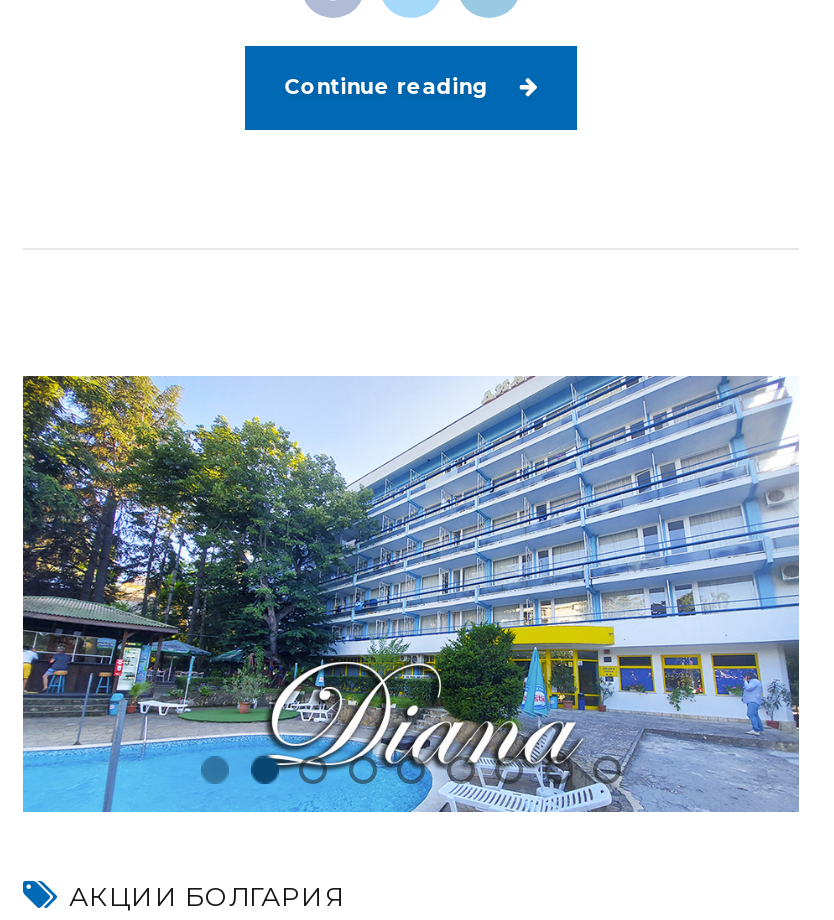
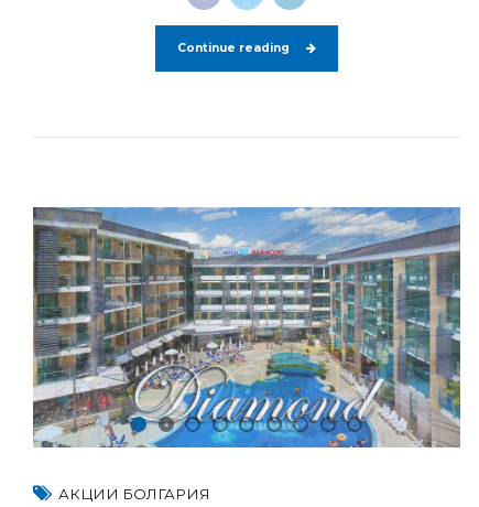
[21,374,799,814] [image] -> [32,206,461,449] [image]

